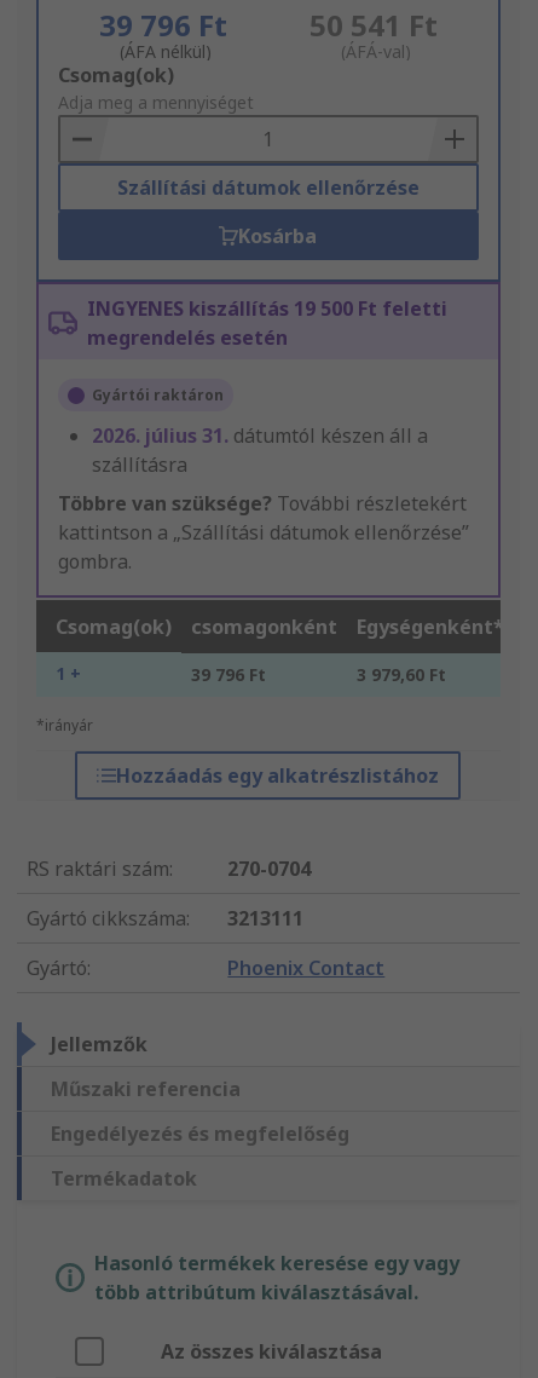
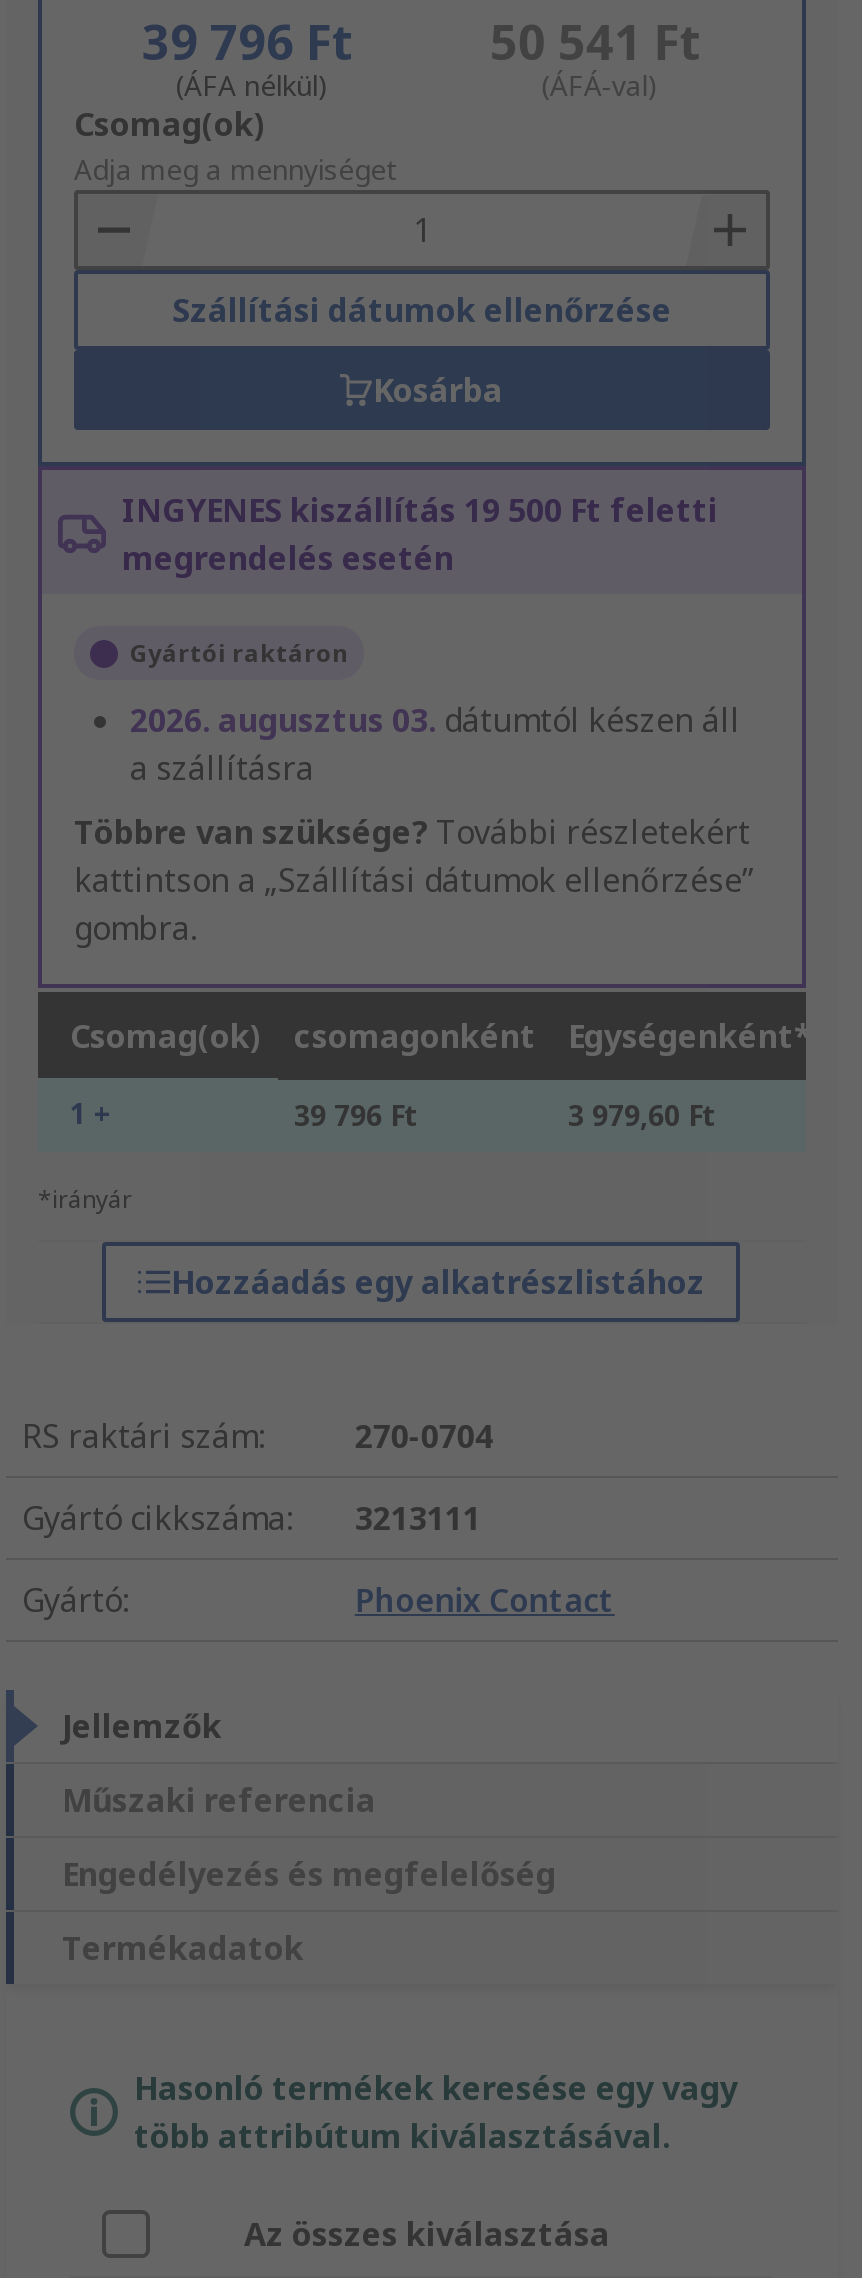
[92,423,428,478] 2026. július 31. dátumtól készen áll a | szállításra -> [130,699,740,791] 2026. augusztus 03. dátumtól készen áll | a szállításra

